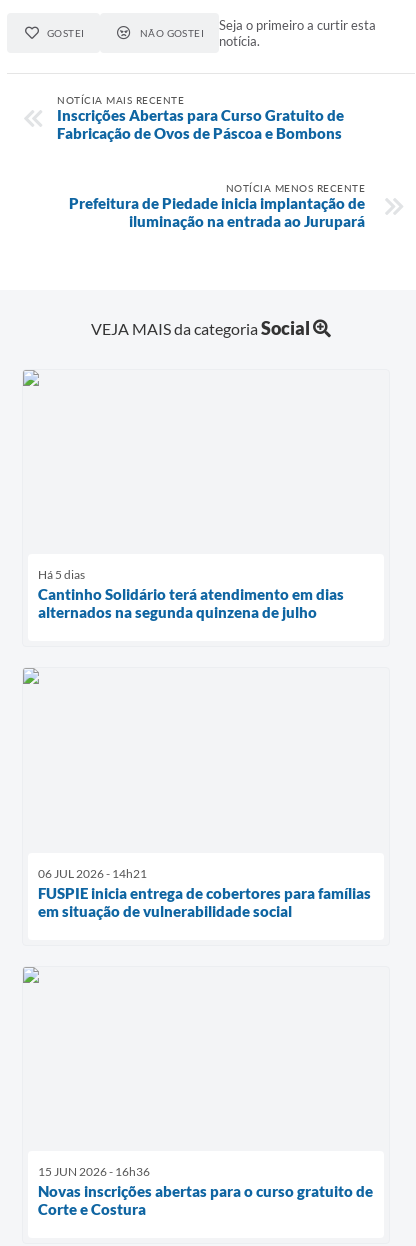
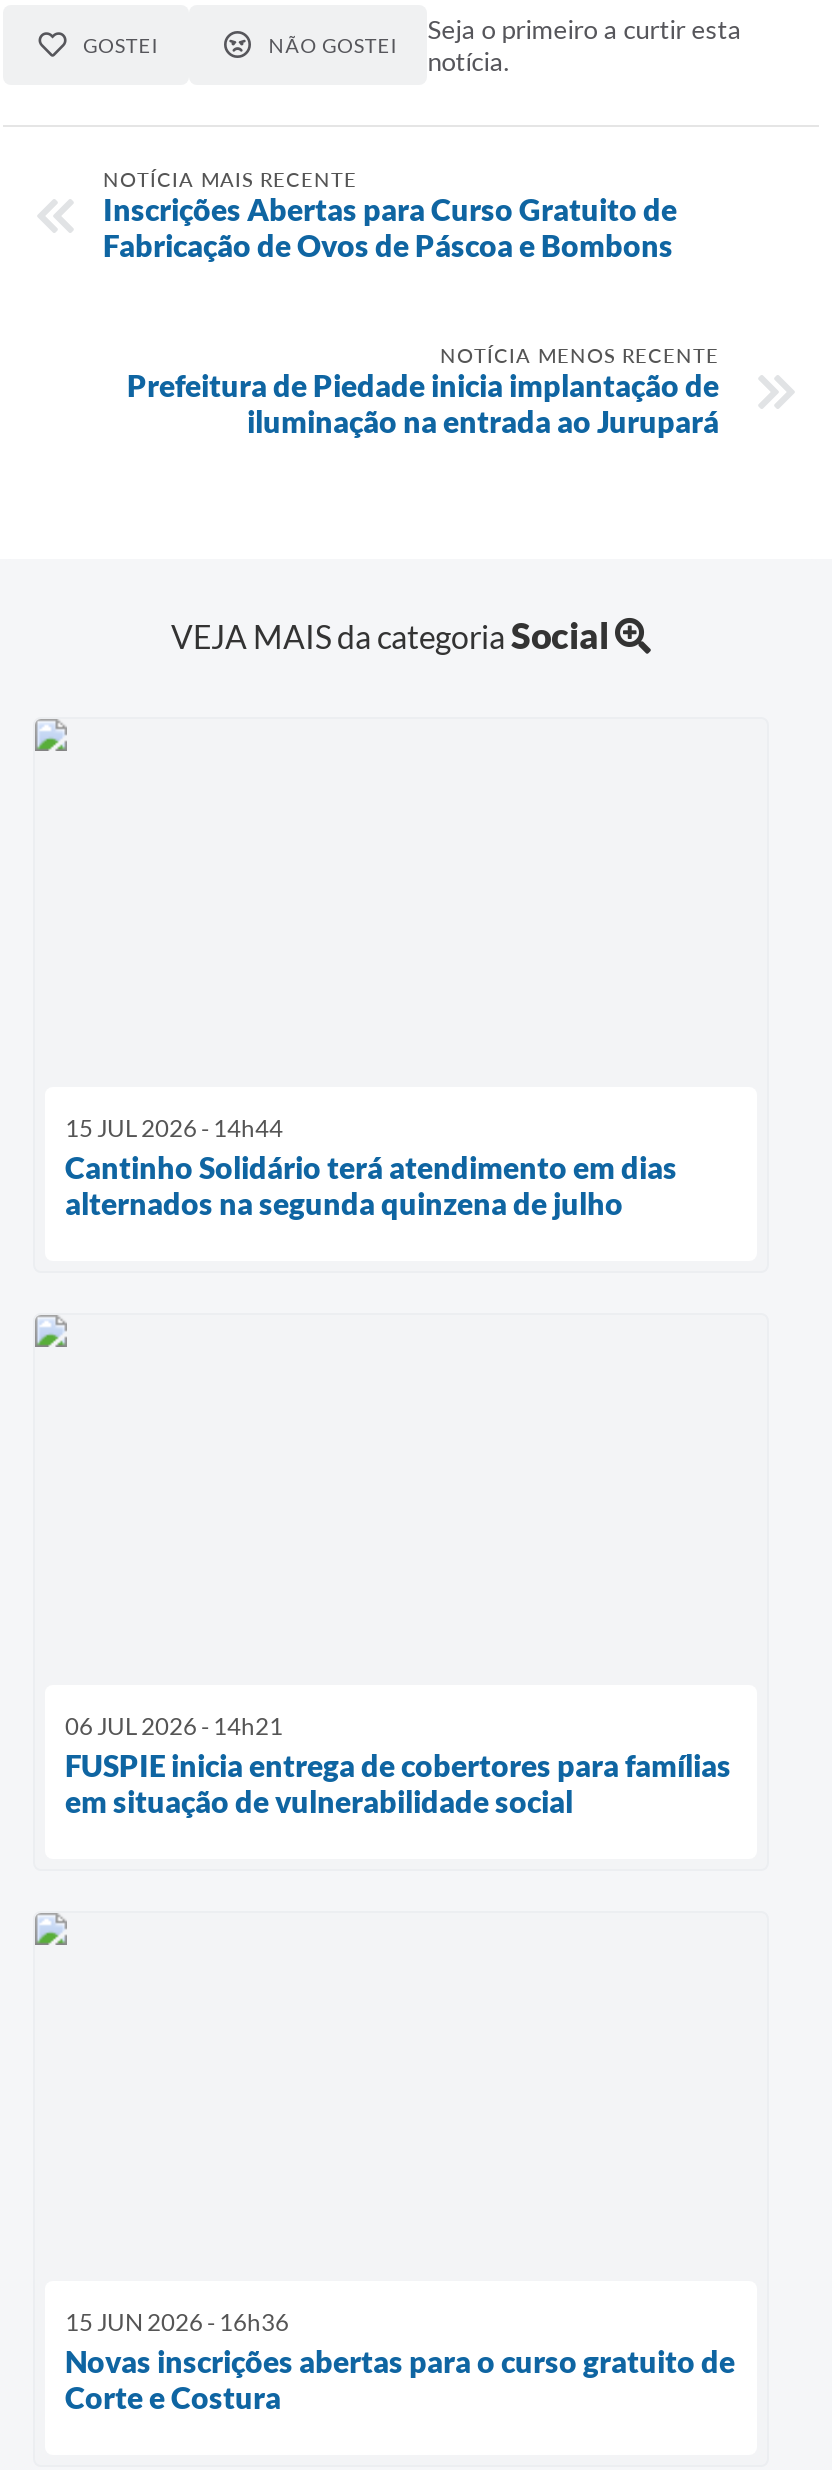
[38,567,85,582] Há 5 dias -> [65,1114,283,1144] 15 JUL 2026 - 14h44

